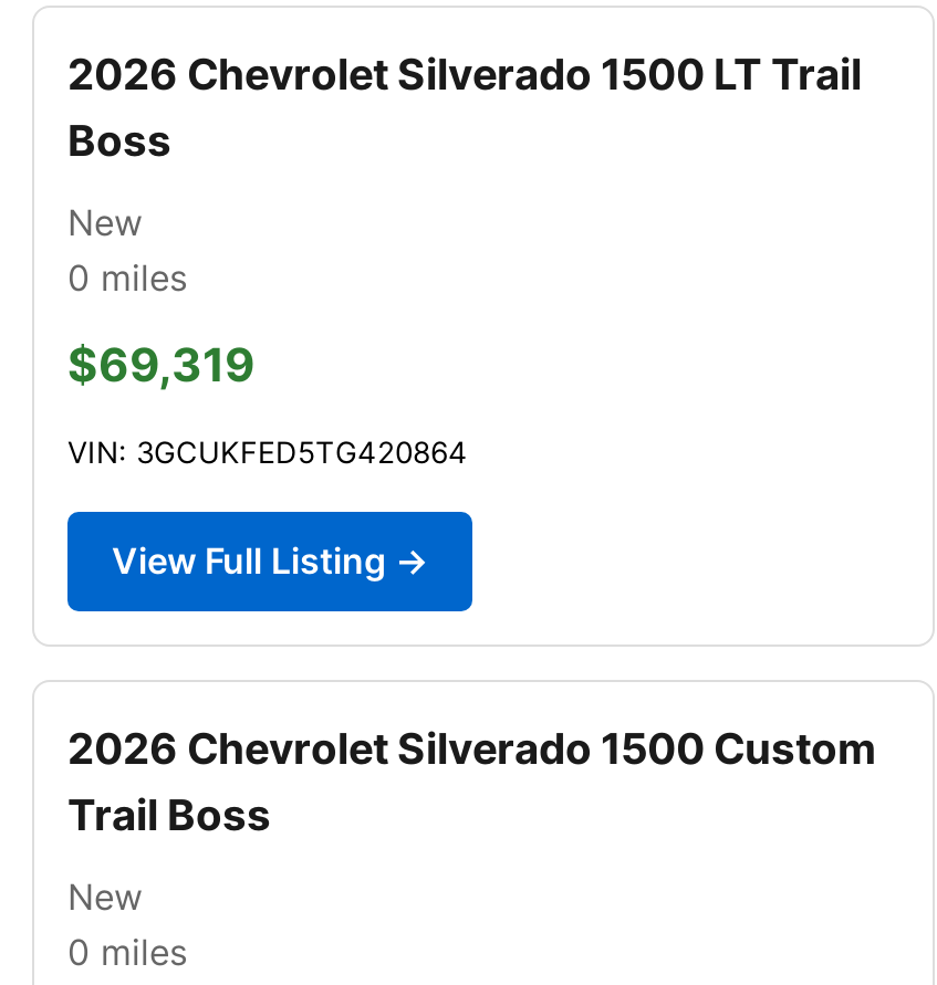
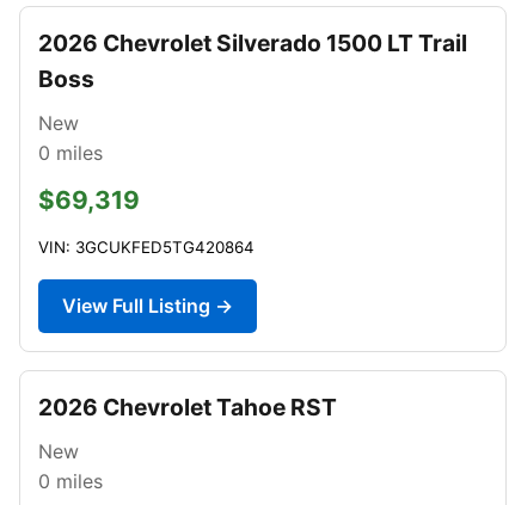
[67,722,877,841] 2026 Chevrolet Silverado 1500 Custom | Trail Boss -> [38,393,337,421] 2026 Chevrolet Tahoe RST

